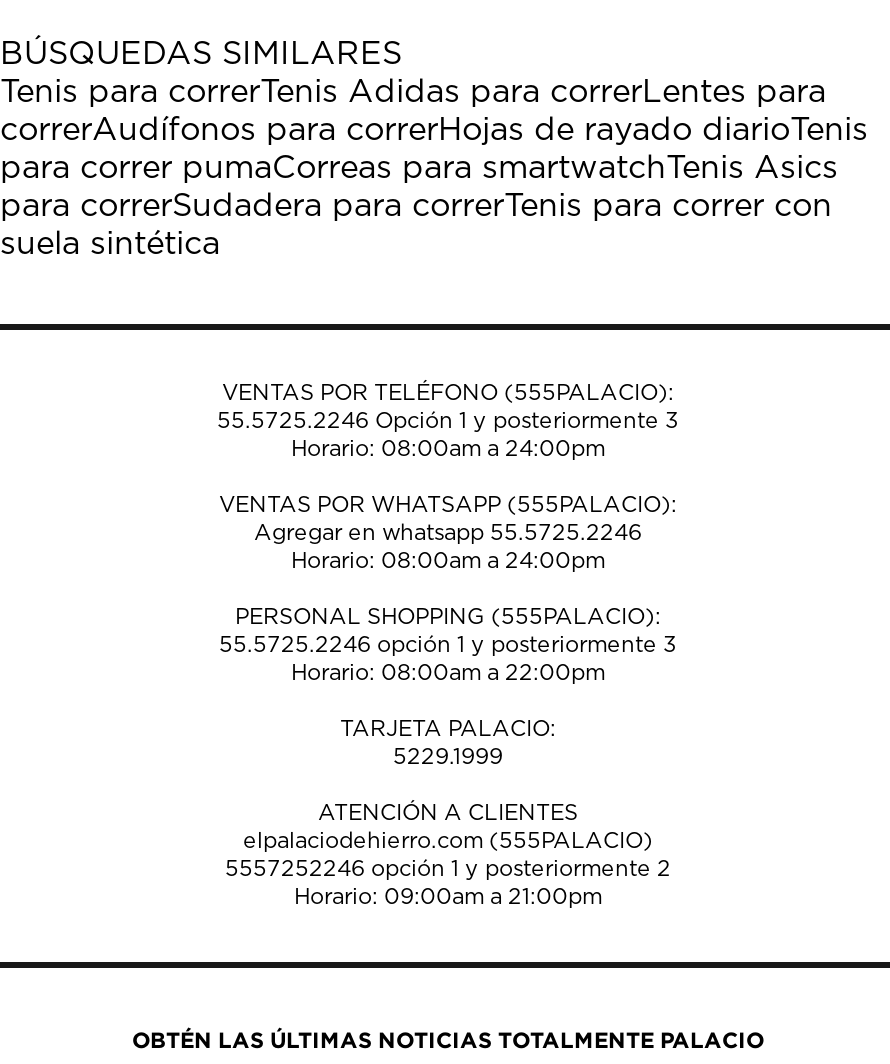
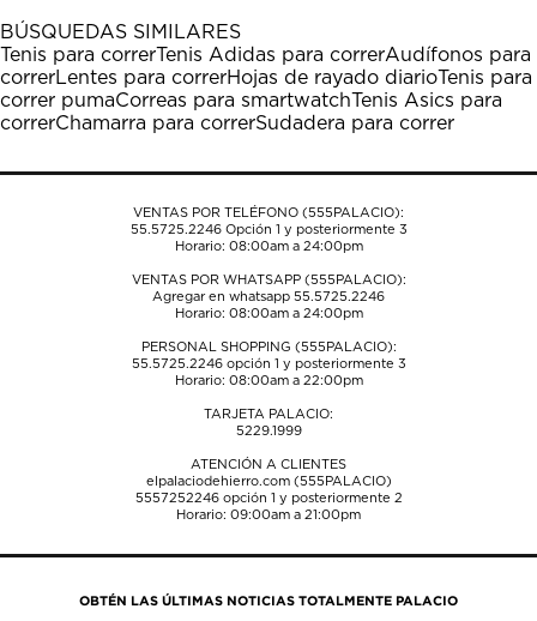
[0,75,868,259] Tenis para correrTenis Adidas para correr Lentes para | correrAudífonos para correrHojas de rayado diarioTenis | para correr pumaCorreas para smartwatchTenis Asics | para correrSudadera para correrTenis para correr con | suela sintética -> [0,45,532,133] Tenis para correrTenis Adidas para correrAudífonos para | correr Lentes para correrHojas de rayado diarioTenis para | correr pumaCorreas para smartwatchTenis Asics para | correrChamarra para correrSudadera para correr

